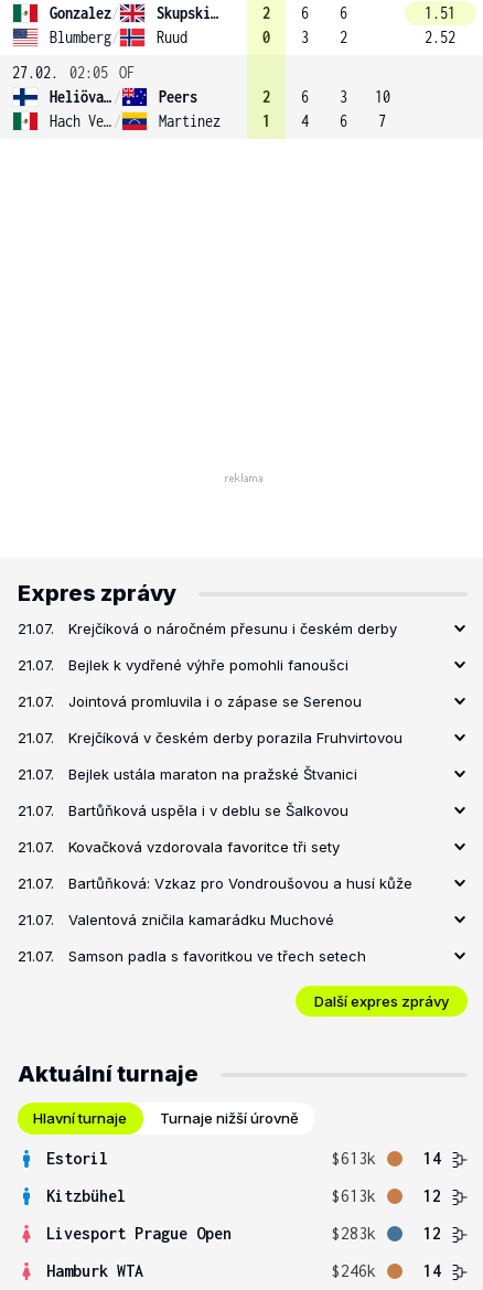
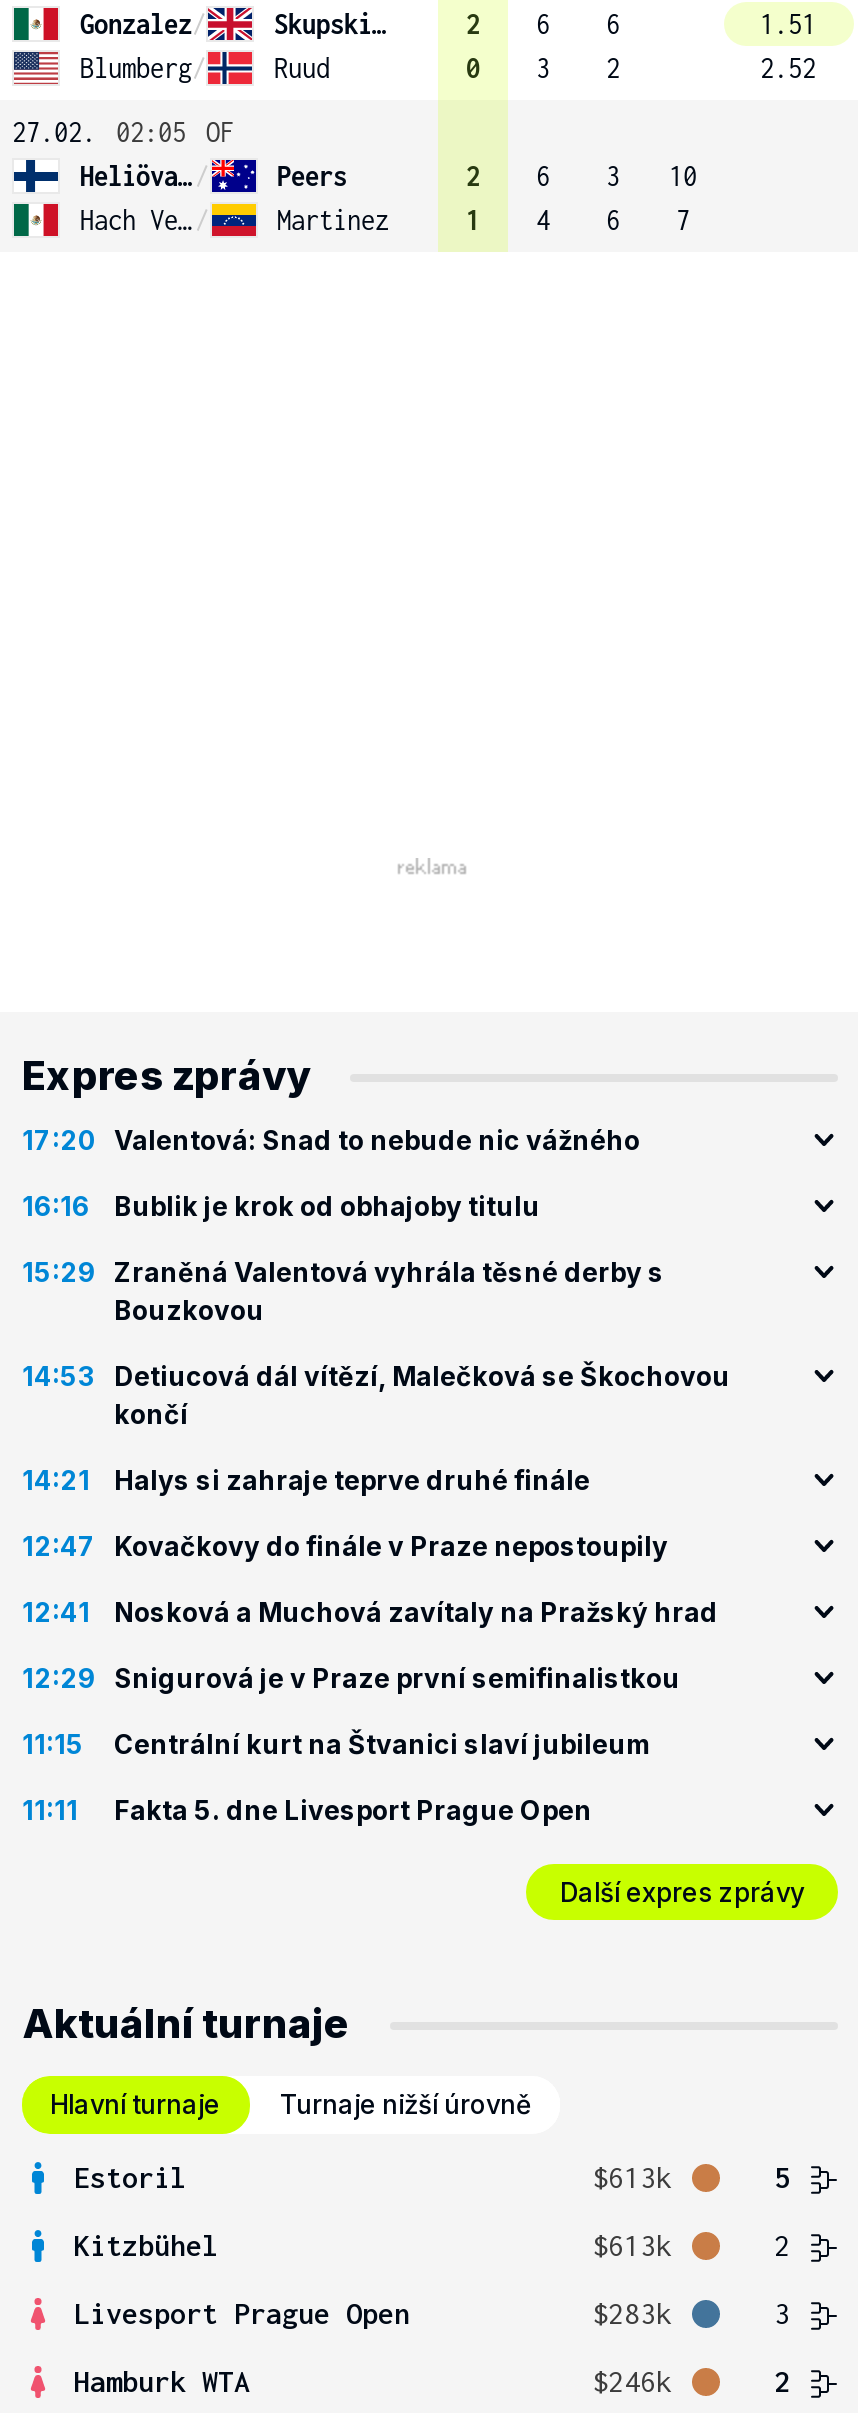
[18,620,397,637] 21.07. | Krejčíková o náročném přesunu i českém derby -> [22,1124,640,1156] 17:20 Valentová: Snad to nebude nic vážného
[18,656,348,674] 21.07. | Bejlek k vydřené výhře pomohli fanoušci -> [22,1190,540,1222] 16:16 | Bublik je krok od obhajoby titulu
[18,692,362,710] 21.07. | Jointová promluvila i o zápase se Serenou -> [22,1256,664,1326] 15:29 Zraněná Valentová vyhrála těsné derby s | Bouzkovou
[18,729,402,746] 21.07. | Krejčíková v českém derby porazila Fruhvirtovou -> [22,1360,730,1430] 14:53 Detiucová dál vítězí, Malečková se Škochovou | končí
[18,765,357,783] 21.07. | Bejlek ustála maraton na pražské Štvanici -> [22,1464,590,1496] 14:21 | Halys si zahraje teprve druhé finále
[18,802,348,819] 21.07. | Bartůňková uspěla i v deblu se Šalkovou -> [22,1530,668,1562] 12:47 Kovačkovy do finále v Praze nepostoupily
[18,838,340,856] 21.07. | Kovačková vzdorovala favoritce tři sety -> [22,1596,718,1628] 12:41 | Nosková a Muchová zavítaly na Pražský hrad
[18,874,412,892] 21.07. | Bartůňková: Vzkaz pro Vondroušovou a husí kůže -> [22,1662,680,1694] 12:29 Snigurová je v Praze první semifinalistkou
[18,911,334,928] 21.07. | Valentová zničila kamarádku Muchové -> [22,1728,650,1760] 11:15 | Centrální kurt na Štvanici slaví jubileum
[18,947,366,965] 21.07. | Samson padla s favoritkou ve třech setech -> [22,1794,592,1826] 11:11 | Fakta 5. dne Livesport Prague Open
[423,1149,441,1168] 14 -> [774,2160,790,2194] 5
[423,1186,441,1205] 12 -> [774,2228,790,2262] 2
[423,1224,441,1243] 12 -> [774,2296,790,2330] 3
[423,1261,441,1280] 14 -> [774,2364,790,2398] 2

